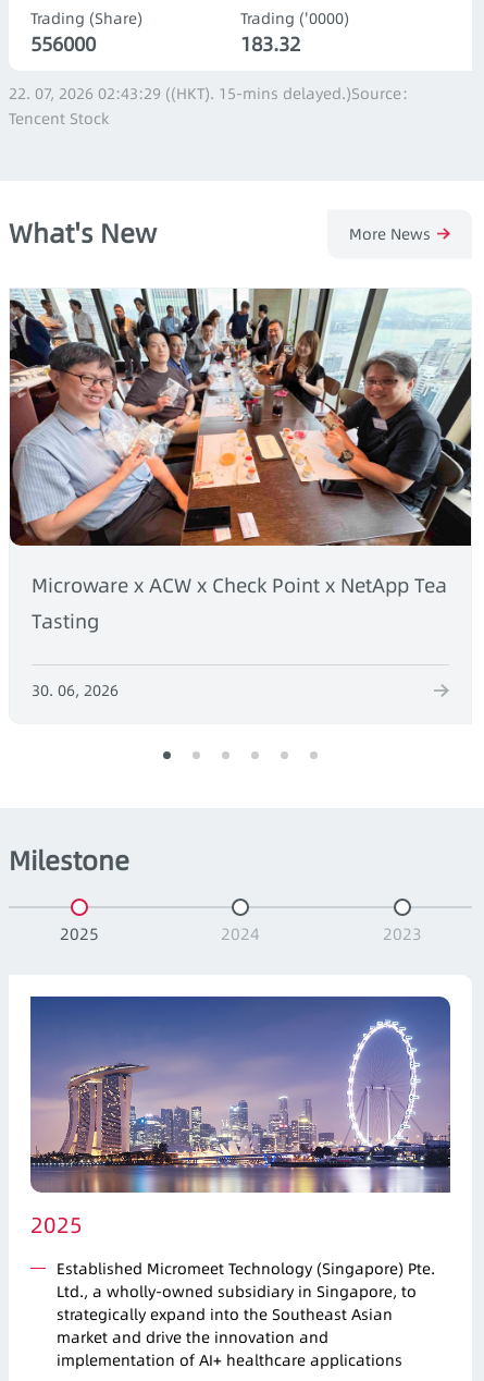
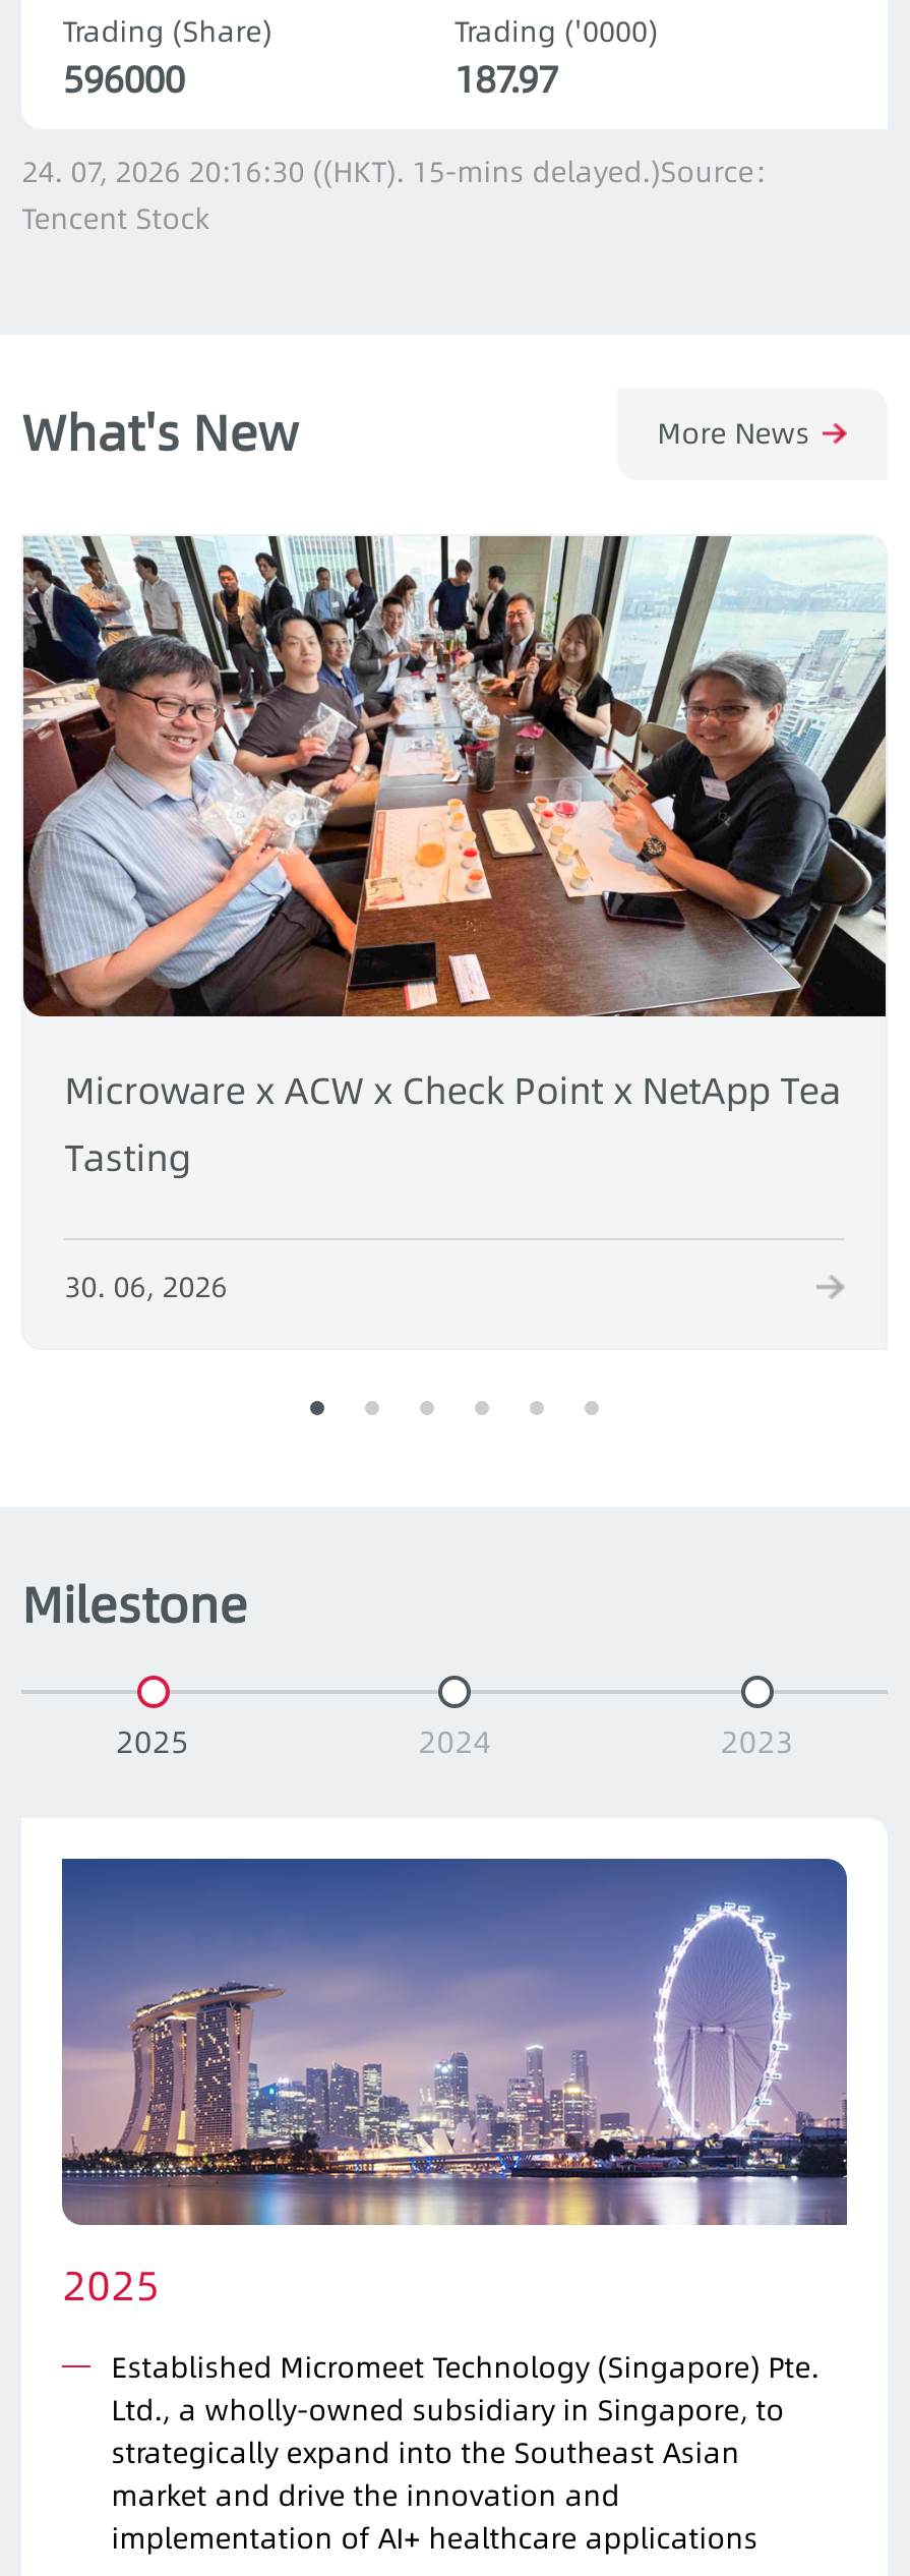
[31,30,96,57] 556000 -> [62,53,184,104] 596000
[240,30,300,57] 183.32 -> [454,53,558,104] 187.97
[9,82,417,104] 22. 07, 2026 02:43:29 ((HKT). 15-mins delayed.)Source： -> [22,151,782,191] 24. 07, 2026 20:16:30 ((HKT). 15-mins delayed.)Source：

